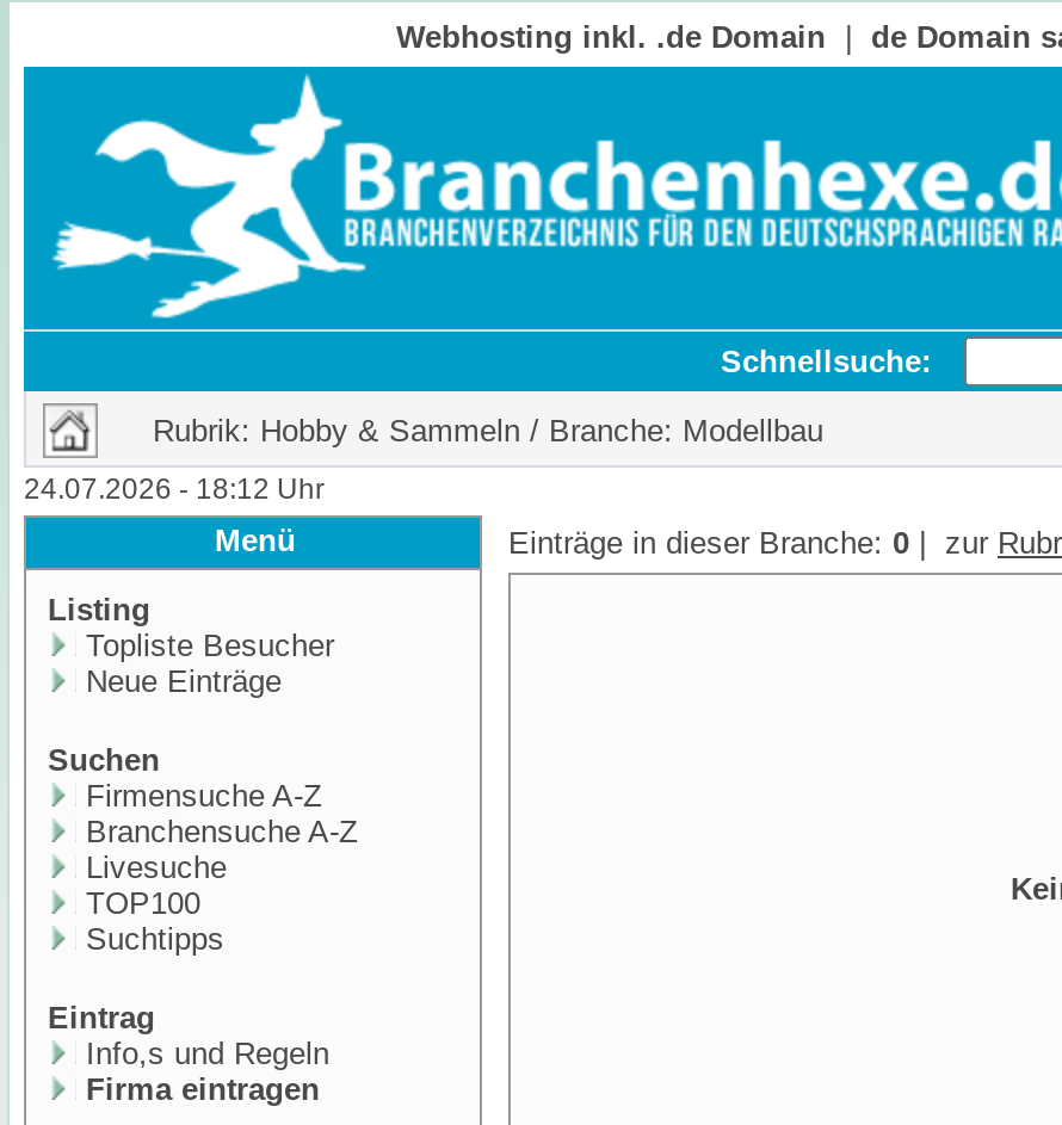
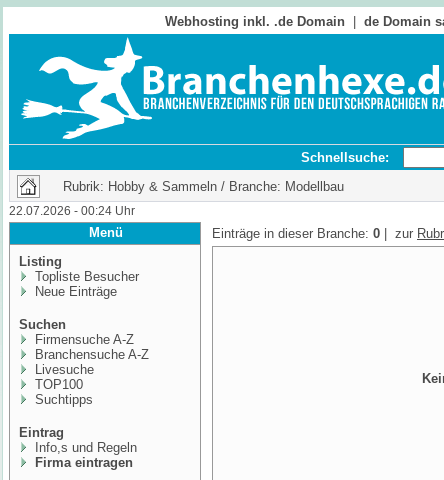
[24,472,325,506] 24.07.2026 - 18:12 Uhr -> [9,204,135,218] 22.07.2026 - 00:24 Uhr

